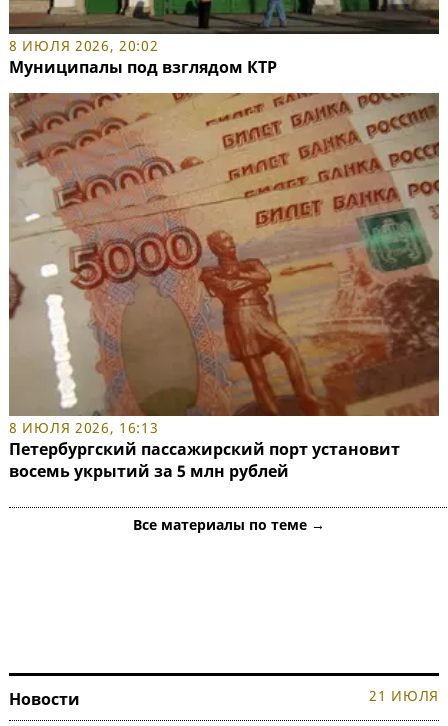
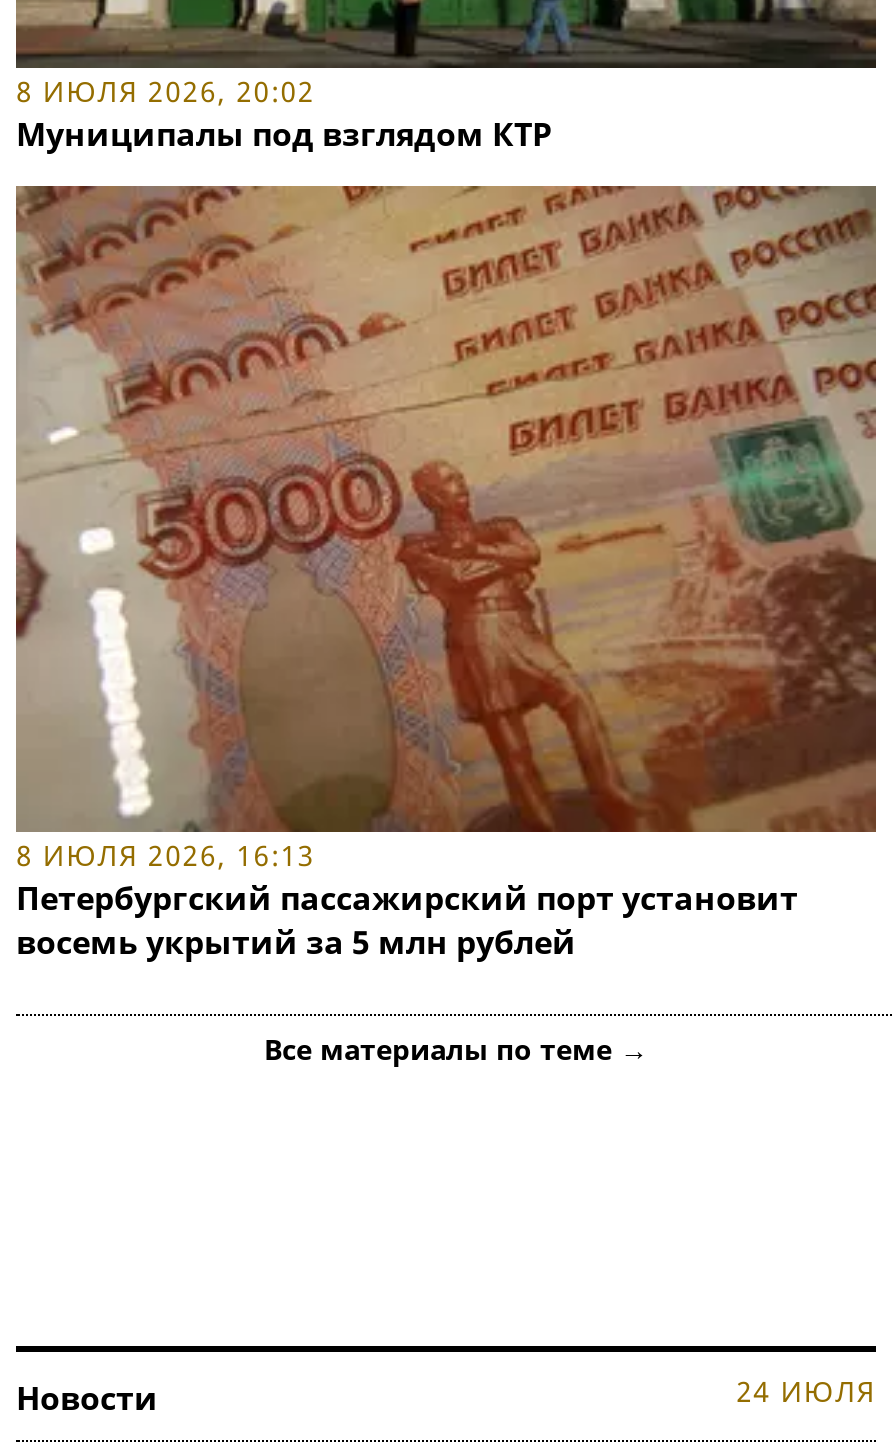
[369,686,439,705] 21 ИЮЛЯ -> [736,1371,876,1409] 24 ИЮЛЯ

